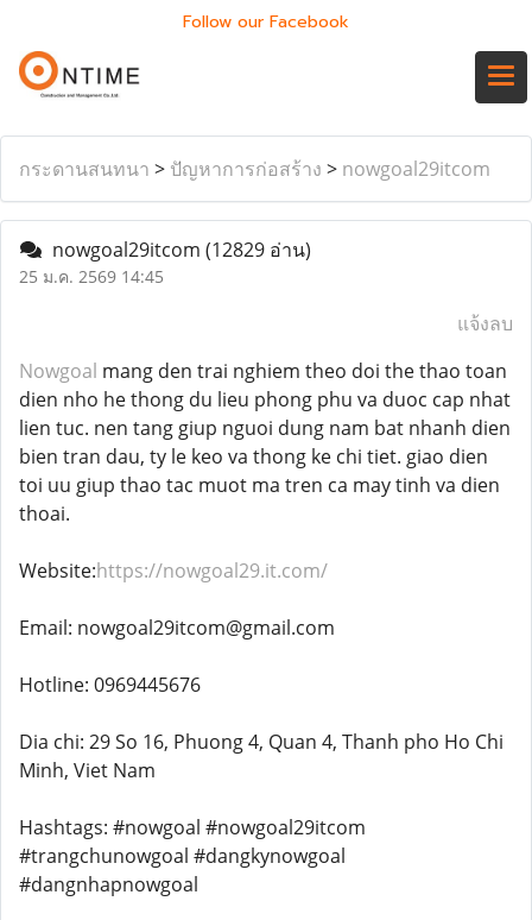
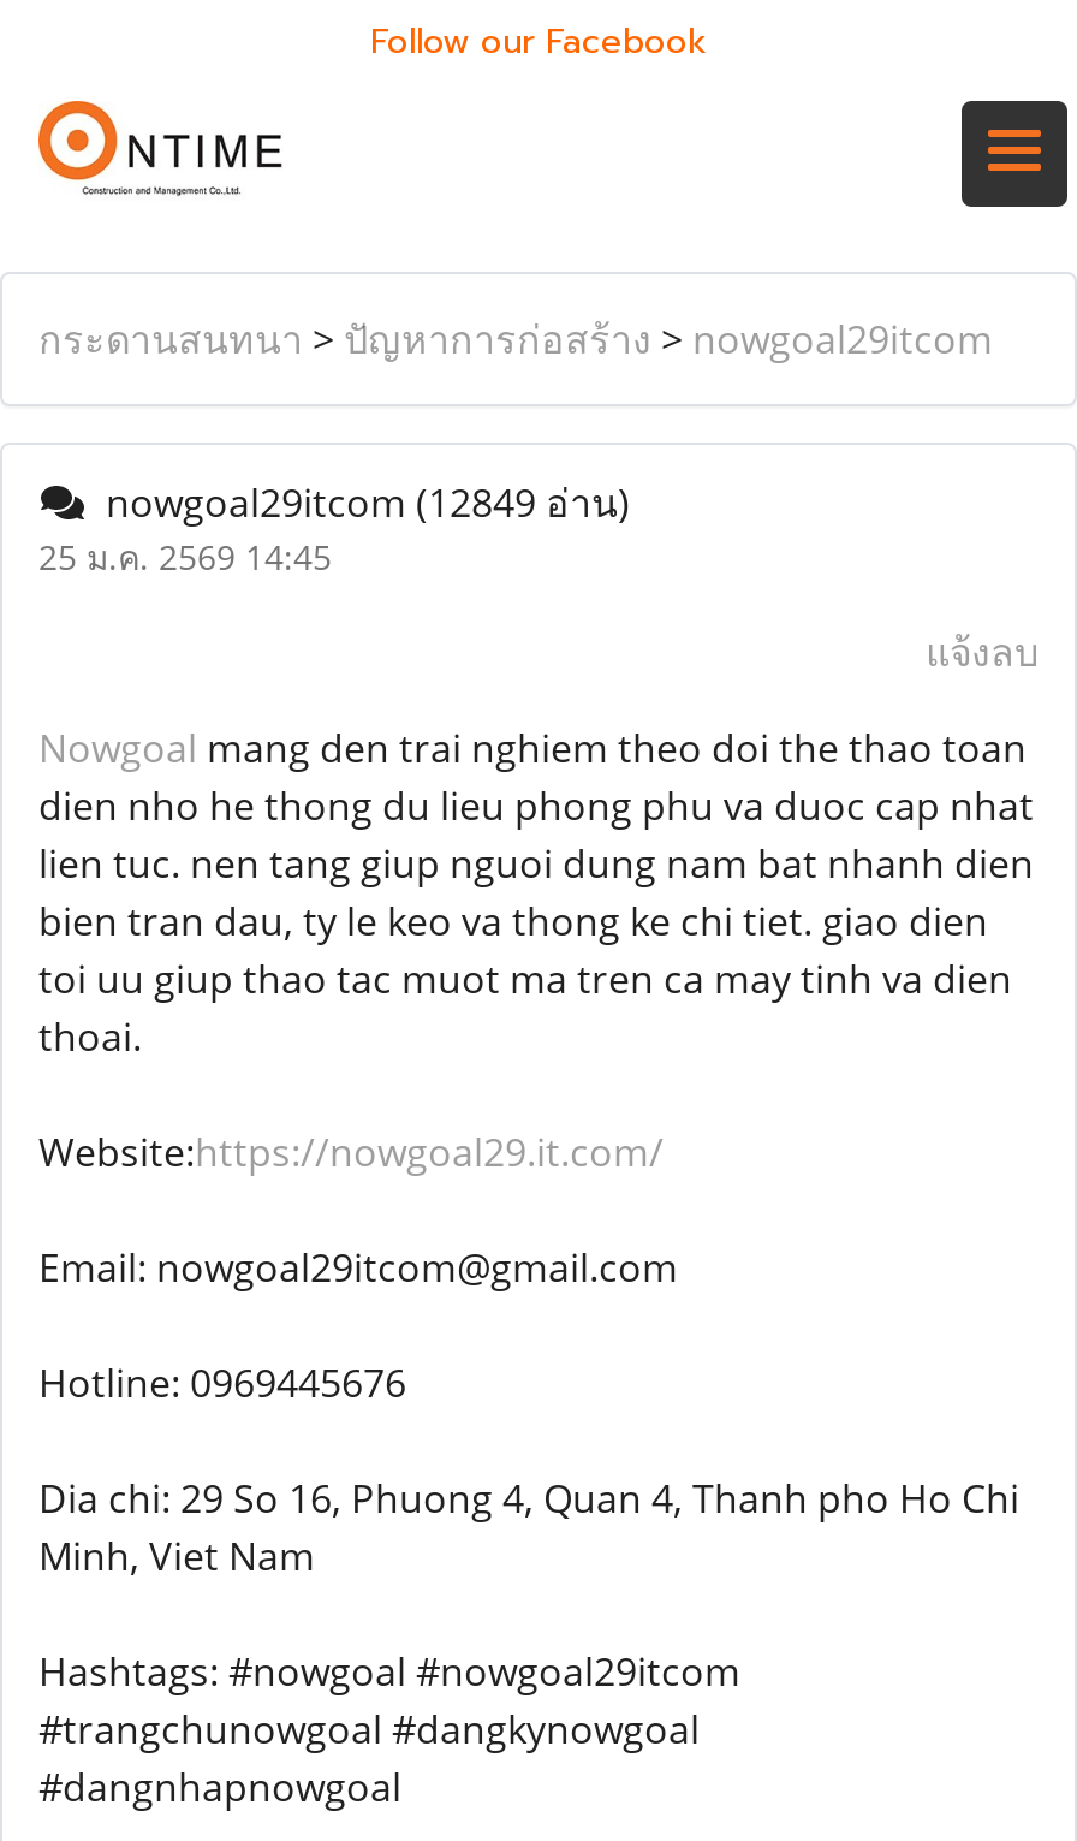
[43,237,311,263] nowgoal29itcom (12829 อ่าน) -> [87,476,630,529] nowgoal29itcom (12849 อ่าน)

